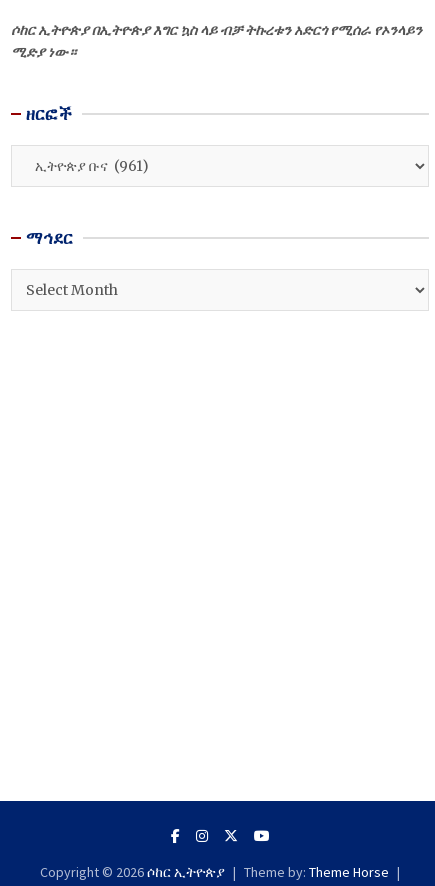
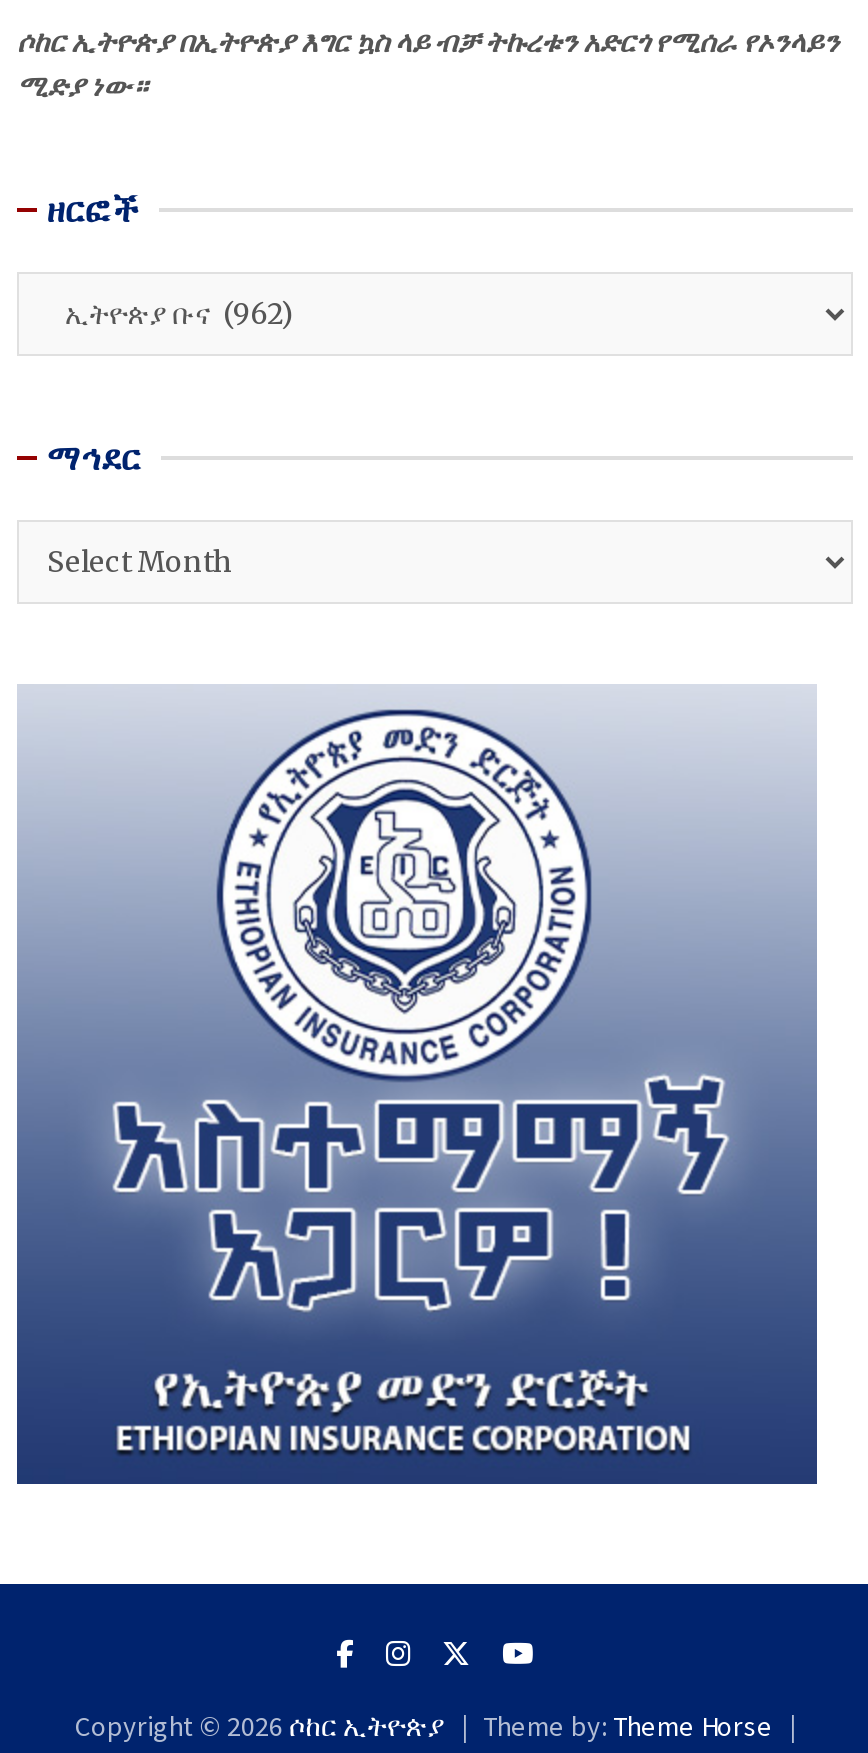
none -> [15,684,819,1486] [image]

